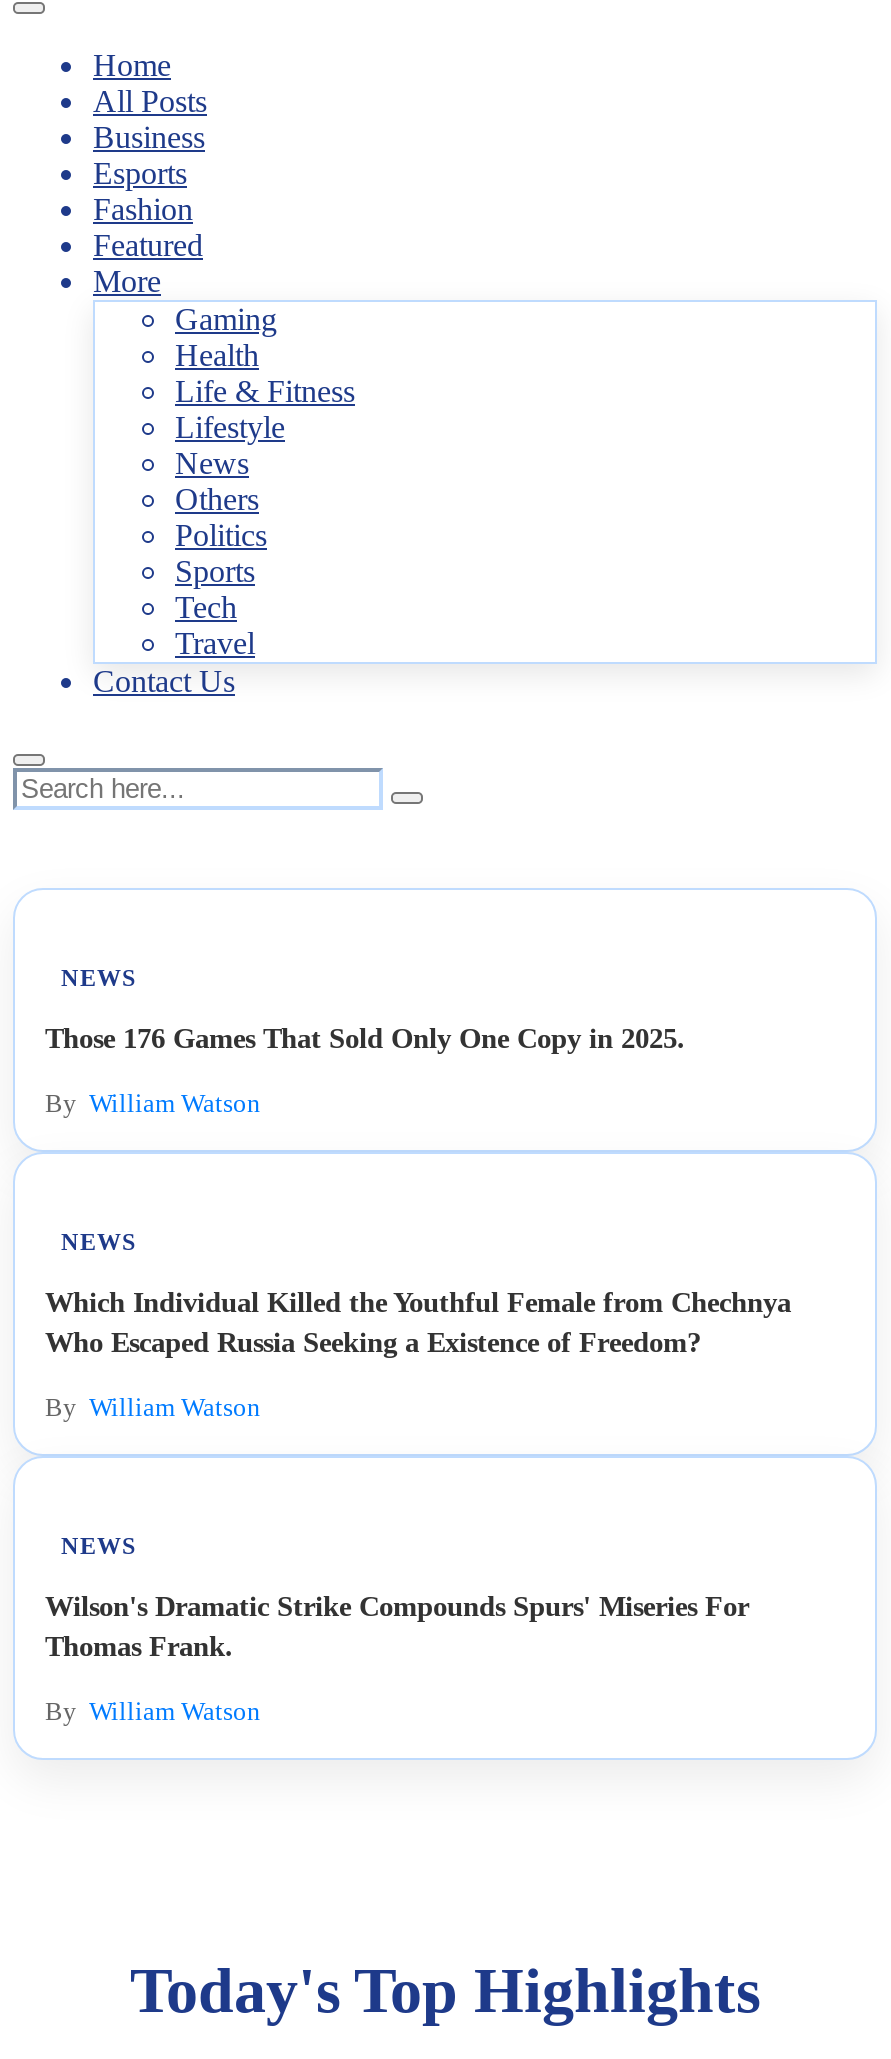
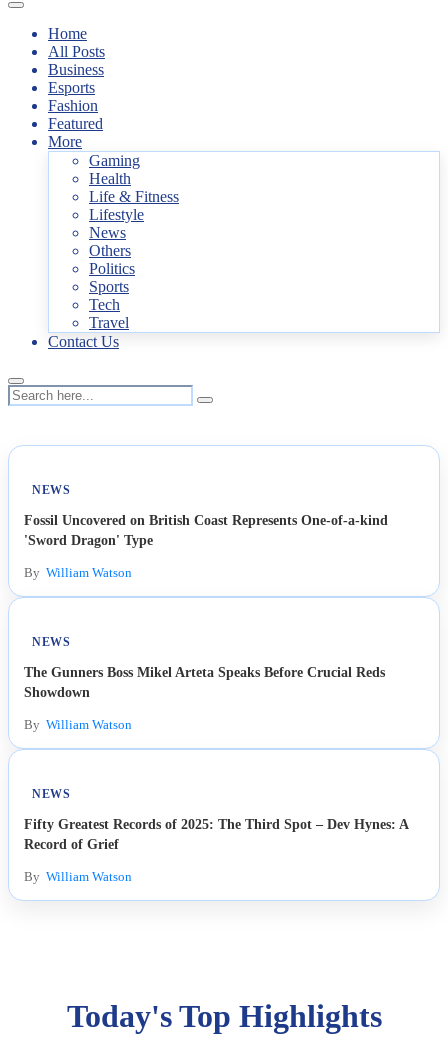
[45,1022,685,1054] Those 176 Games That Sold Only One Copy in 2025. -> [24,512,388,548] Fossil Uncovered on British Coast Represents One-of-a-kind | 'Sword Dragon' Type
[45,1286,791,1358] Which Individual Killed the Youthful Female from Chechnya | Who Escaped Russia Seeking a Existence of Freedom? -> [24,664,385,700] The Gunners Boss Mikel Arteta Speaks Before Crucial Reds | Showdown
[45,1590,749,1662] Wilson's Dramatic Strike Compounds Spurs' Miseries For | Thomas Frank. -> [24,816,408,852] Fifty Greatest Records of 2025: The Third Spot – Dev Hynes: A | Record of Grief

